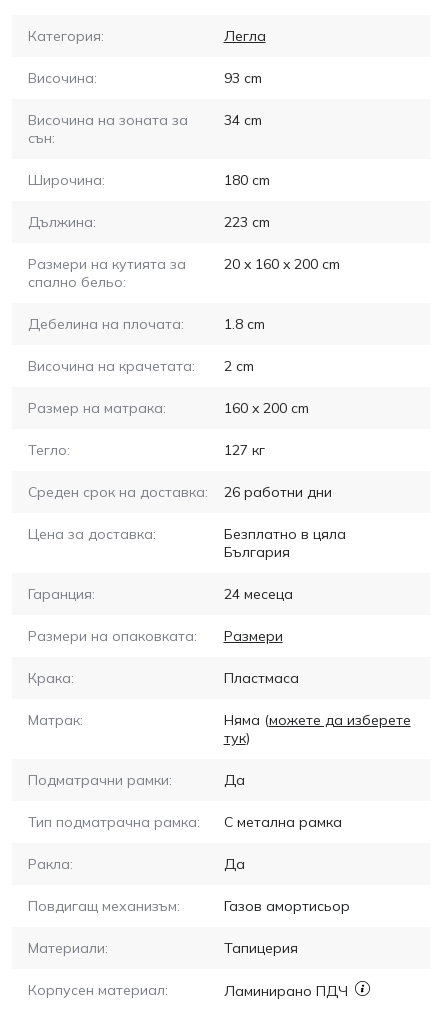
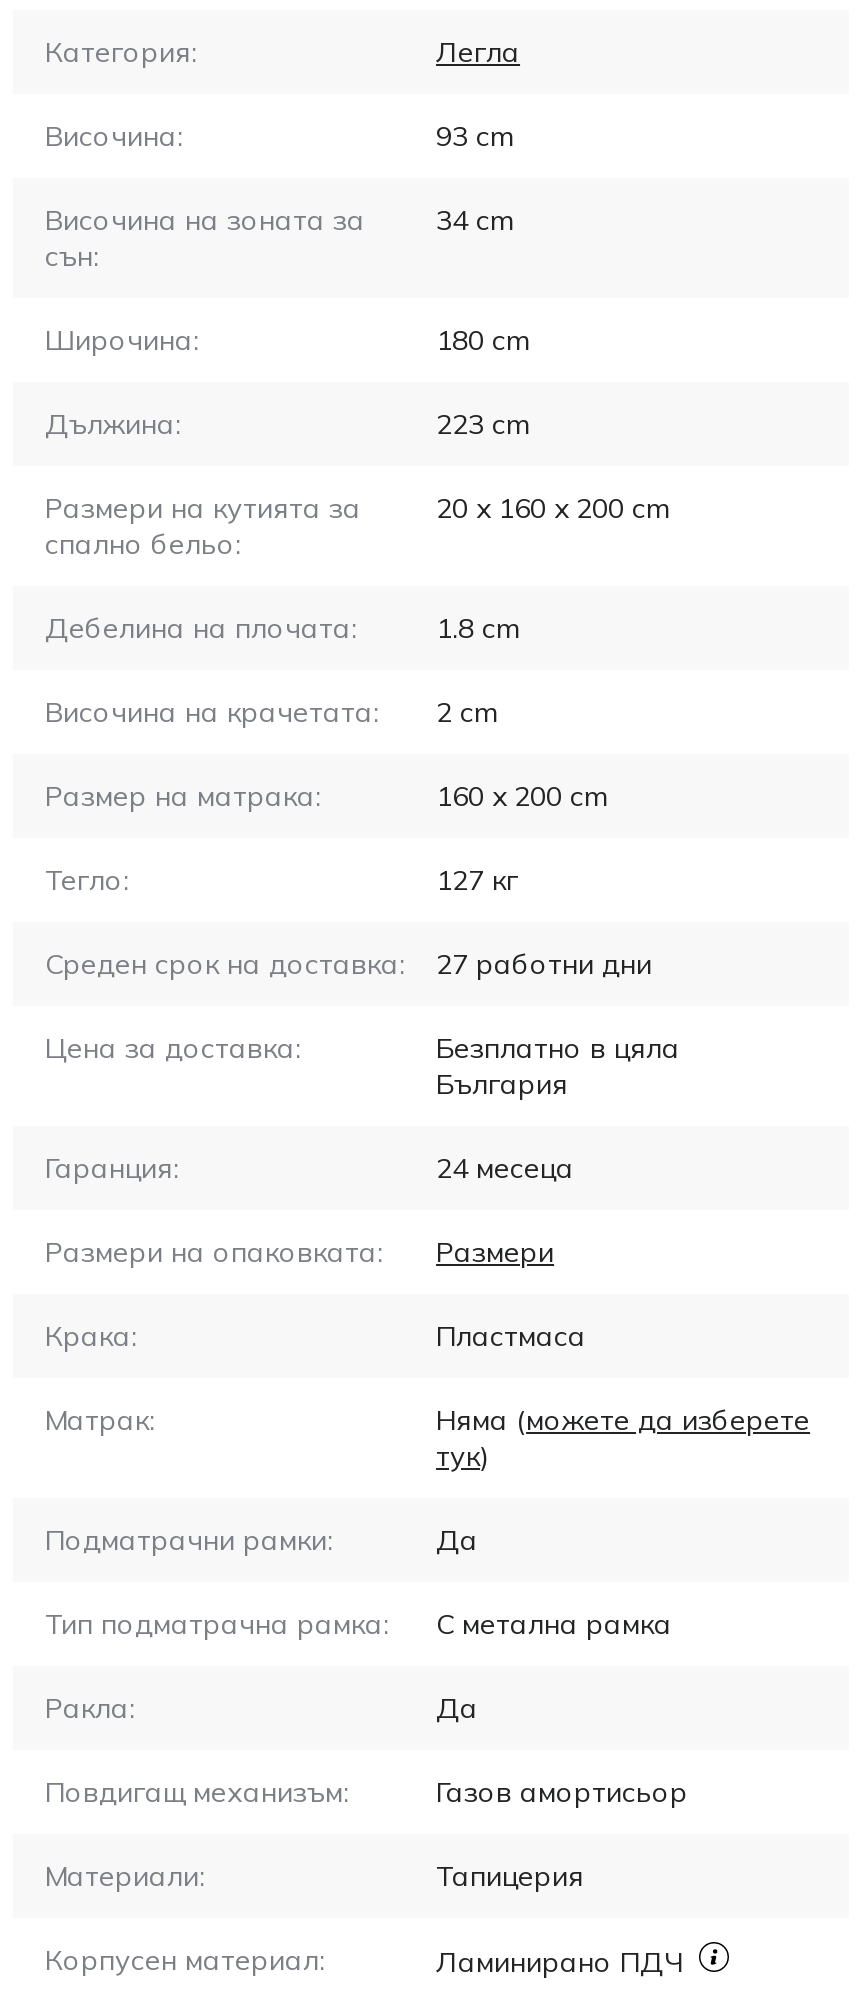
[28,483,331,501] Среден срок на доставка: 26 работни дни -> [45,947,652,983] Среден срок на доставка: 27 работни дни

